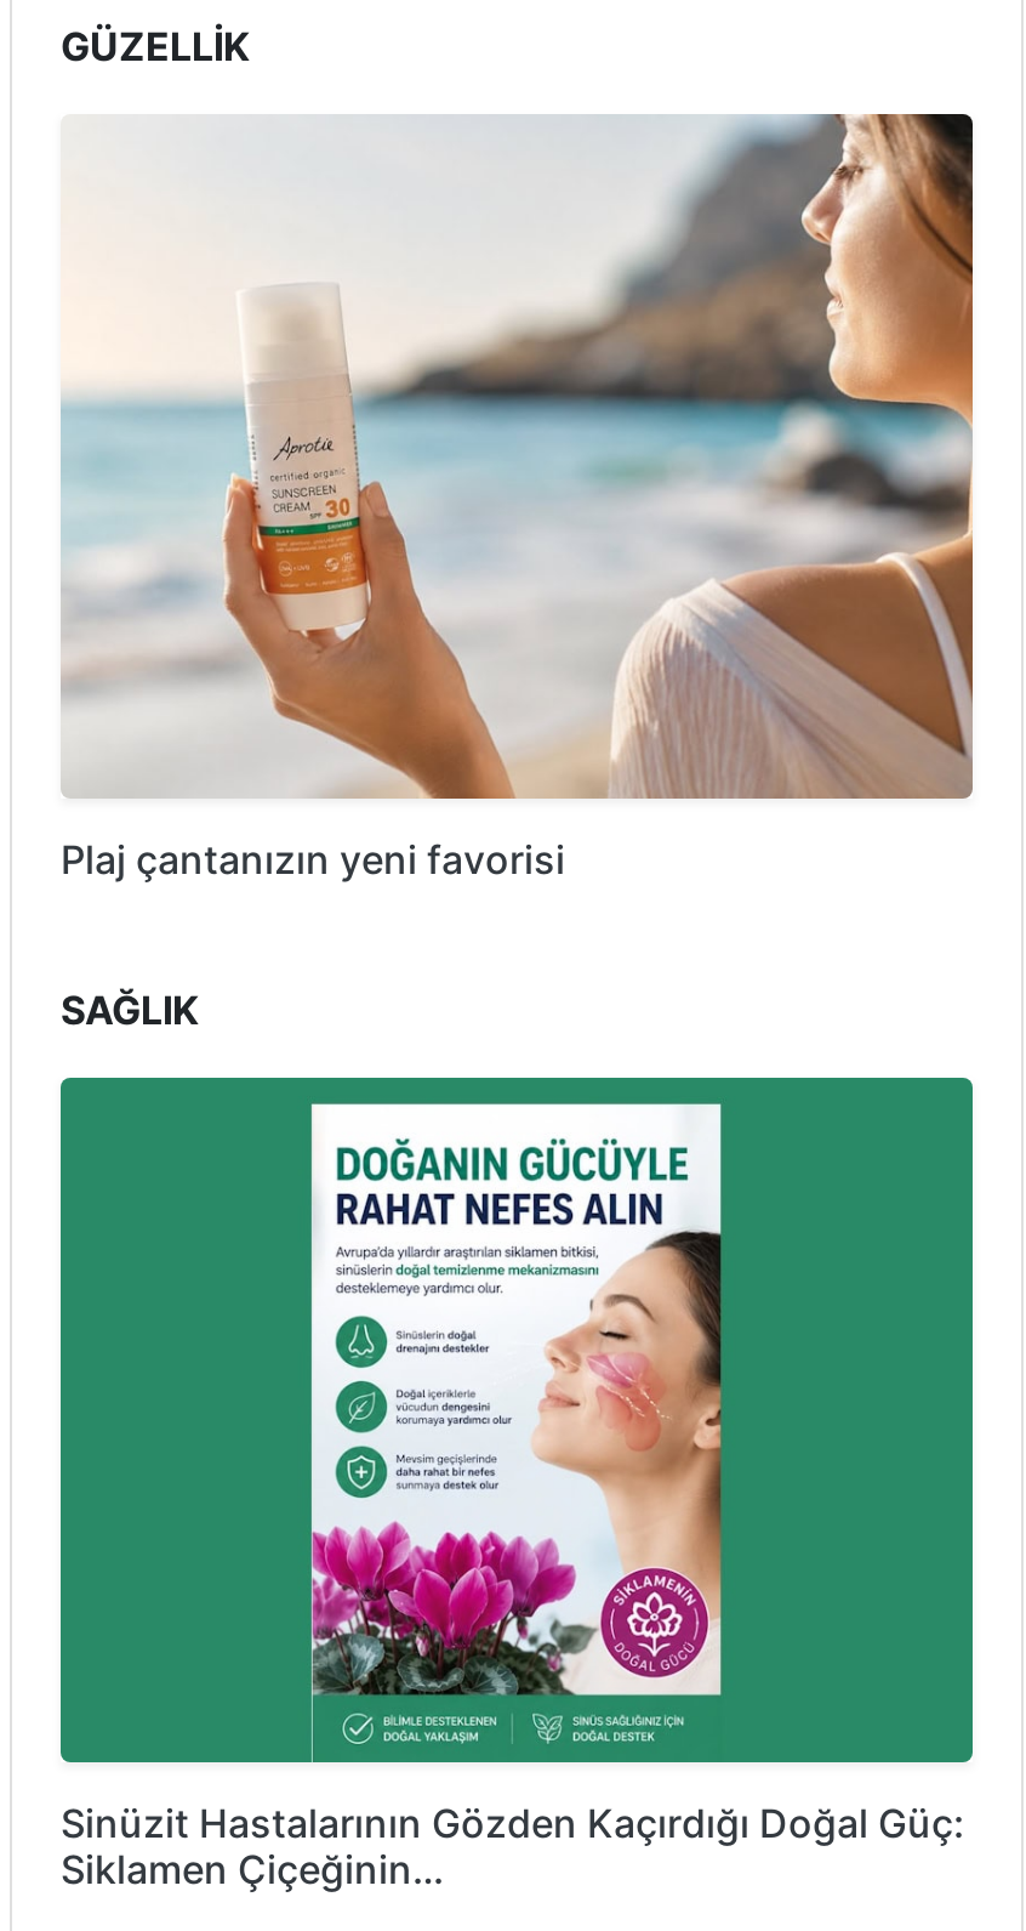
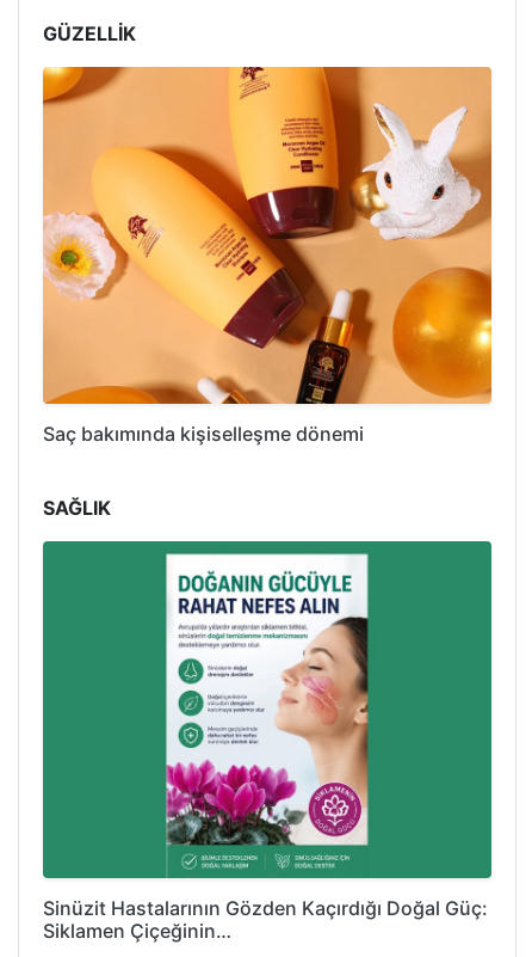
[61,112,975,882] [image] | Plaj çantanızın yeni favorisi -> [42,66,493,445] [image] | Saç bakımında kişiselleşme dönemi

